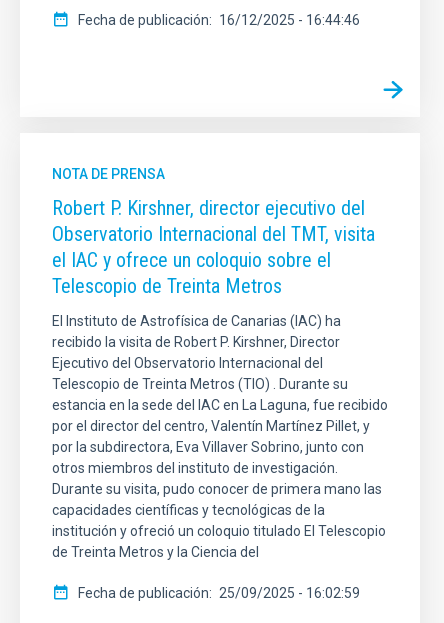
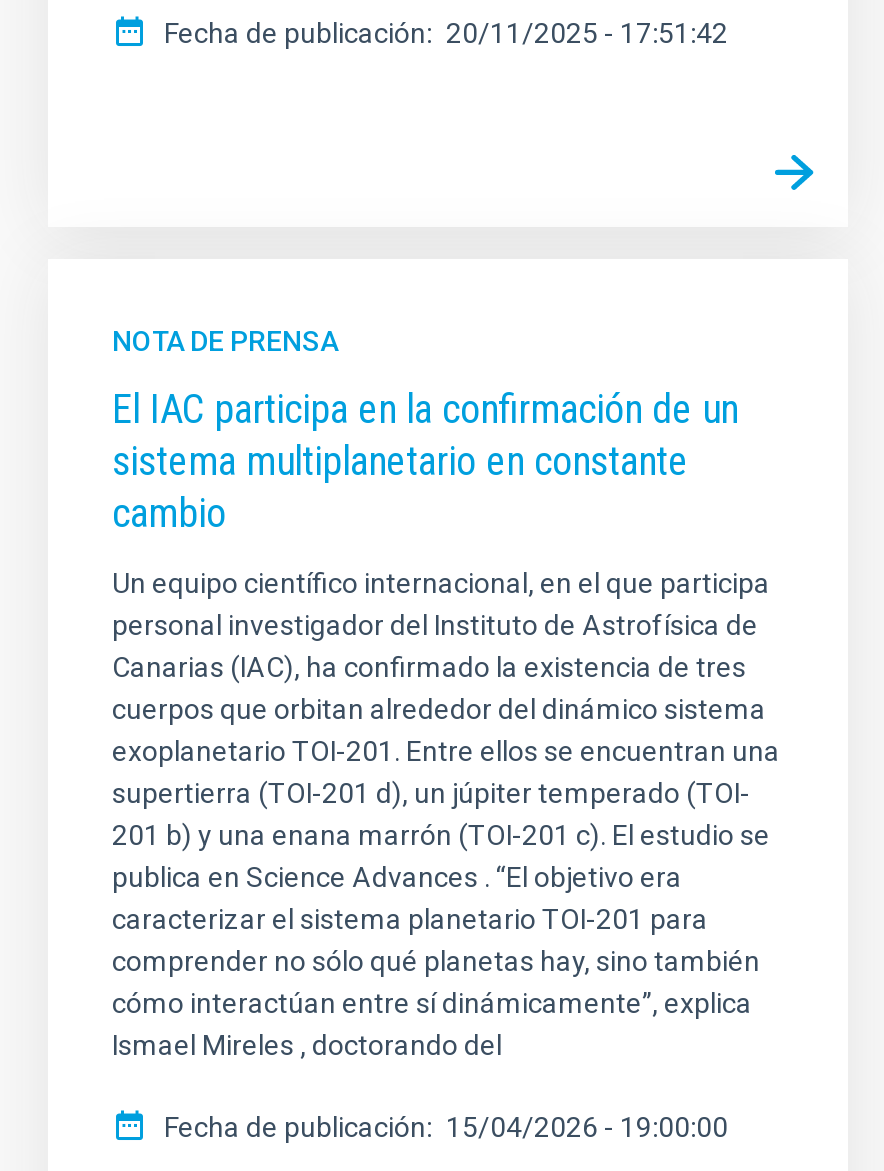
[78,12,360,28] Fecha de publicación 16/12/2025 - 16:44:46 -> [164,17,728,49] Fecha de publicación 20/11/2025 - 17:51:42
[52,196,375,298] Robert P. Kirshner, director ejecutivo del | Observatorio Internacional del TMT, visita | el IAC y ofrece un coloquio sobre el | Telescopio de Treinta Metros -> [112,385,738,537] El IAC participa en la confirmación de un | sistema multiplanetario en constante | cambio
[52,313,388,560] El Instituto de Astrofísica de Canarias (IAC) ha | recibido la visita de Robert P. Kirshner, Director | Ejecutivo del Observatorio Internacional del | Telescopio de Treinta Metros (TIO) . Durante su | estancia en la sede del IAC en La Laguna, fue recibido | por el director del centro, Valentín Martínez Pillet, y | por la subdirectora, Eva Villaver Sobrino, junto con | otros miembros del instituto de investigación. | Durante su visita, pudo conocer de primera mano las | capacidades científicas y tecnológicas de la | institución y ofreció un coloquio titulado El Telescopio | de Treinta Metros y la Ciencia del -> [112,567,780,1061] Un equipo científico internacional, en el que participa | personal investigador del Instituto de Astrofísica de | Canarias (IAC), ha confirmado la existencia de tres | cuerpos que orbitan alrededor del dinámico sistema | exoplanetario TOI-201. Entre ellos se encuentran una | supertierra (TOI-201 d), un júpiter temperado (TOI- | 201 b) y una enana marrón (TOI-201 c). El estudio se | publica en Science Advances . “El objetivo era | caracterizar el sistema planetario TOI-201 para | comprender no sólo qué planetas hay, sino también | cómo interactúan entre sí dinámicamente”, explica | Ismael Mireles , doctorando del
[78,585,360,601] Fecha de publicación 25/09/2025 - 16:02:59 -> [164,1111,728,1143] Fecha de publicación 15/04/2026 - 19:00:00

